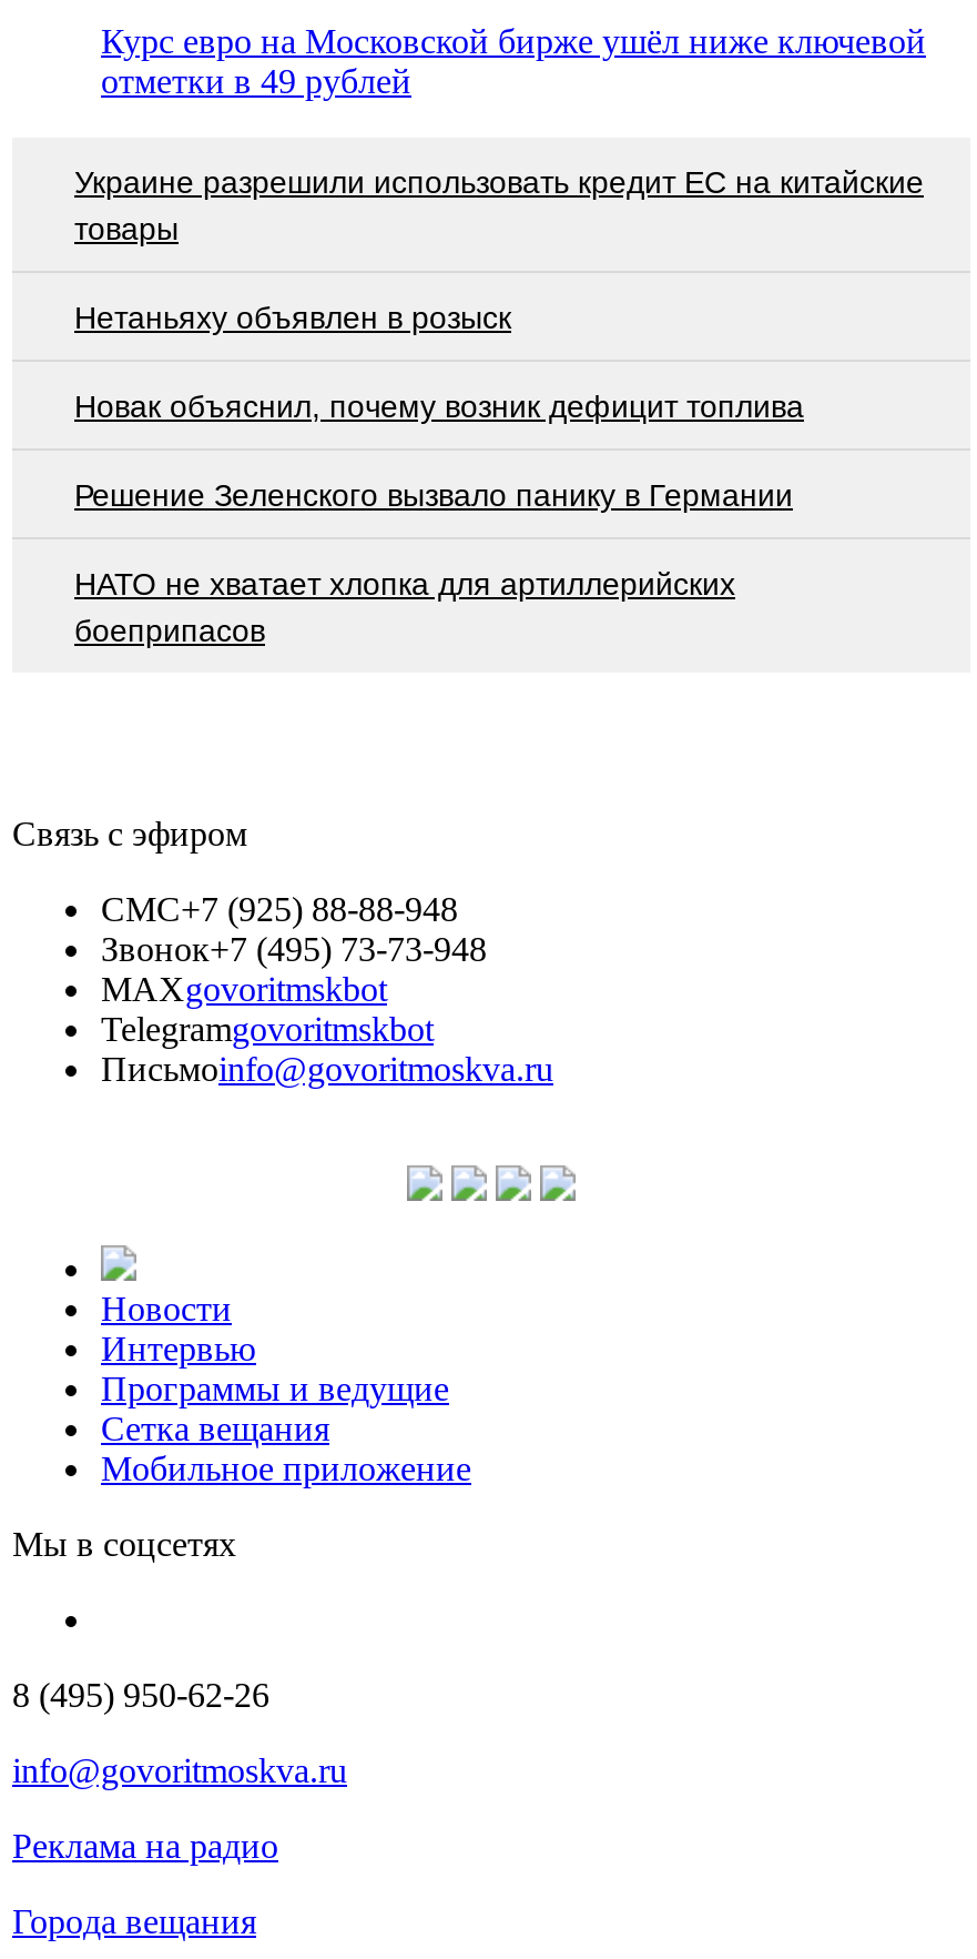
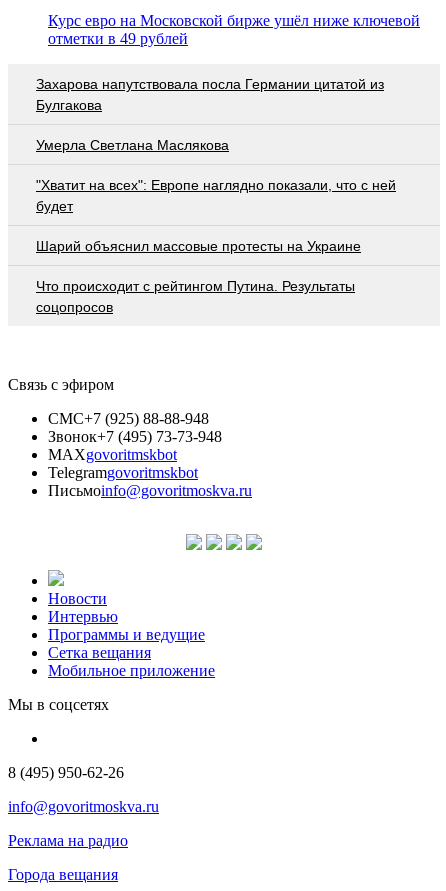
[74,163,924,246] Украине разрешили использовать кредит ЕС на китайские | товары -> [36,76,384,113] Захарова напутствовала посла Германии цитатой из | Булгакова
[74,299,511,334] Нетаньяху объявлен в розыск -> [36,137,229,153] Умерла Светлана Маслякова
[74,388,804,423] Новак объяснил, почему возник дефицит топлива -> [36,177,396,214] "Хватит на всех": Европе наглядно показали, что с ней | будет
[74,476,793,512] Решение Зеленского вызвало панику в Германии -> [36,238,361,254] Шарий объяснил массовые протесты на Украине
[74,565,735,647] НАТО не хватает хлопка для артиллерийских | боеприпасов -> [36,278,355,315] Что происходит с рейтингом Путина. Результаты | соцопросов

